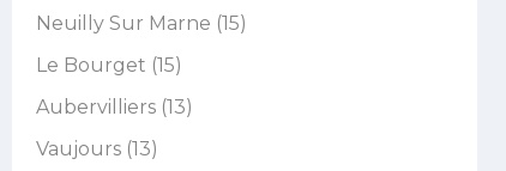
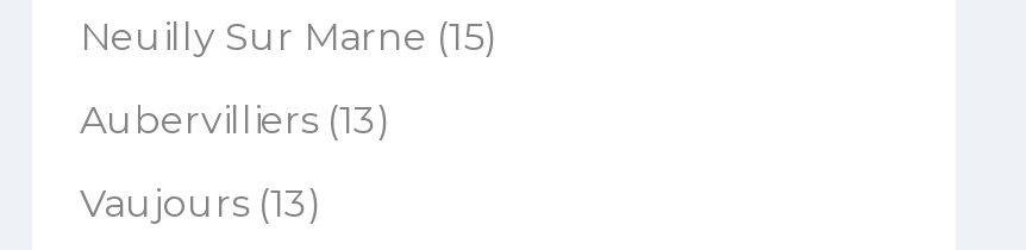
[36,54,182,77] Le Bourget (15) -> none

